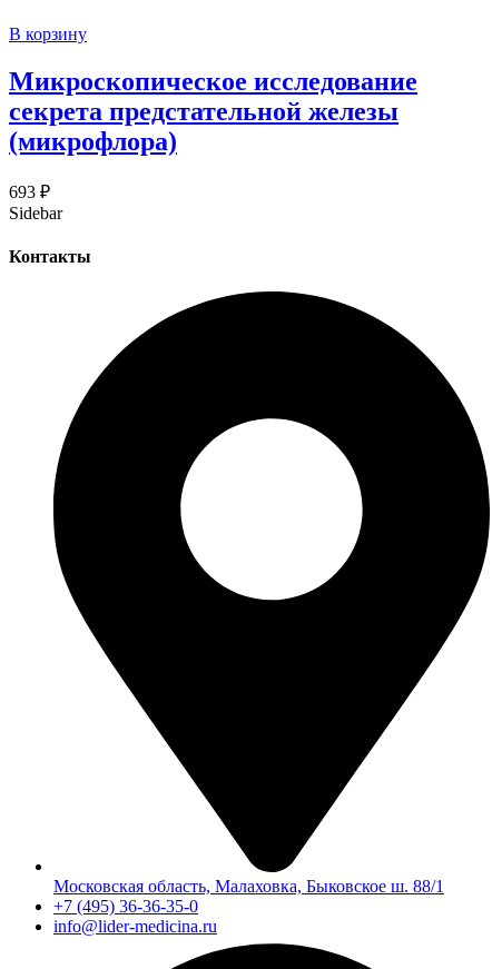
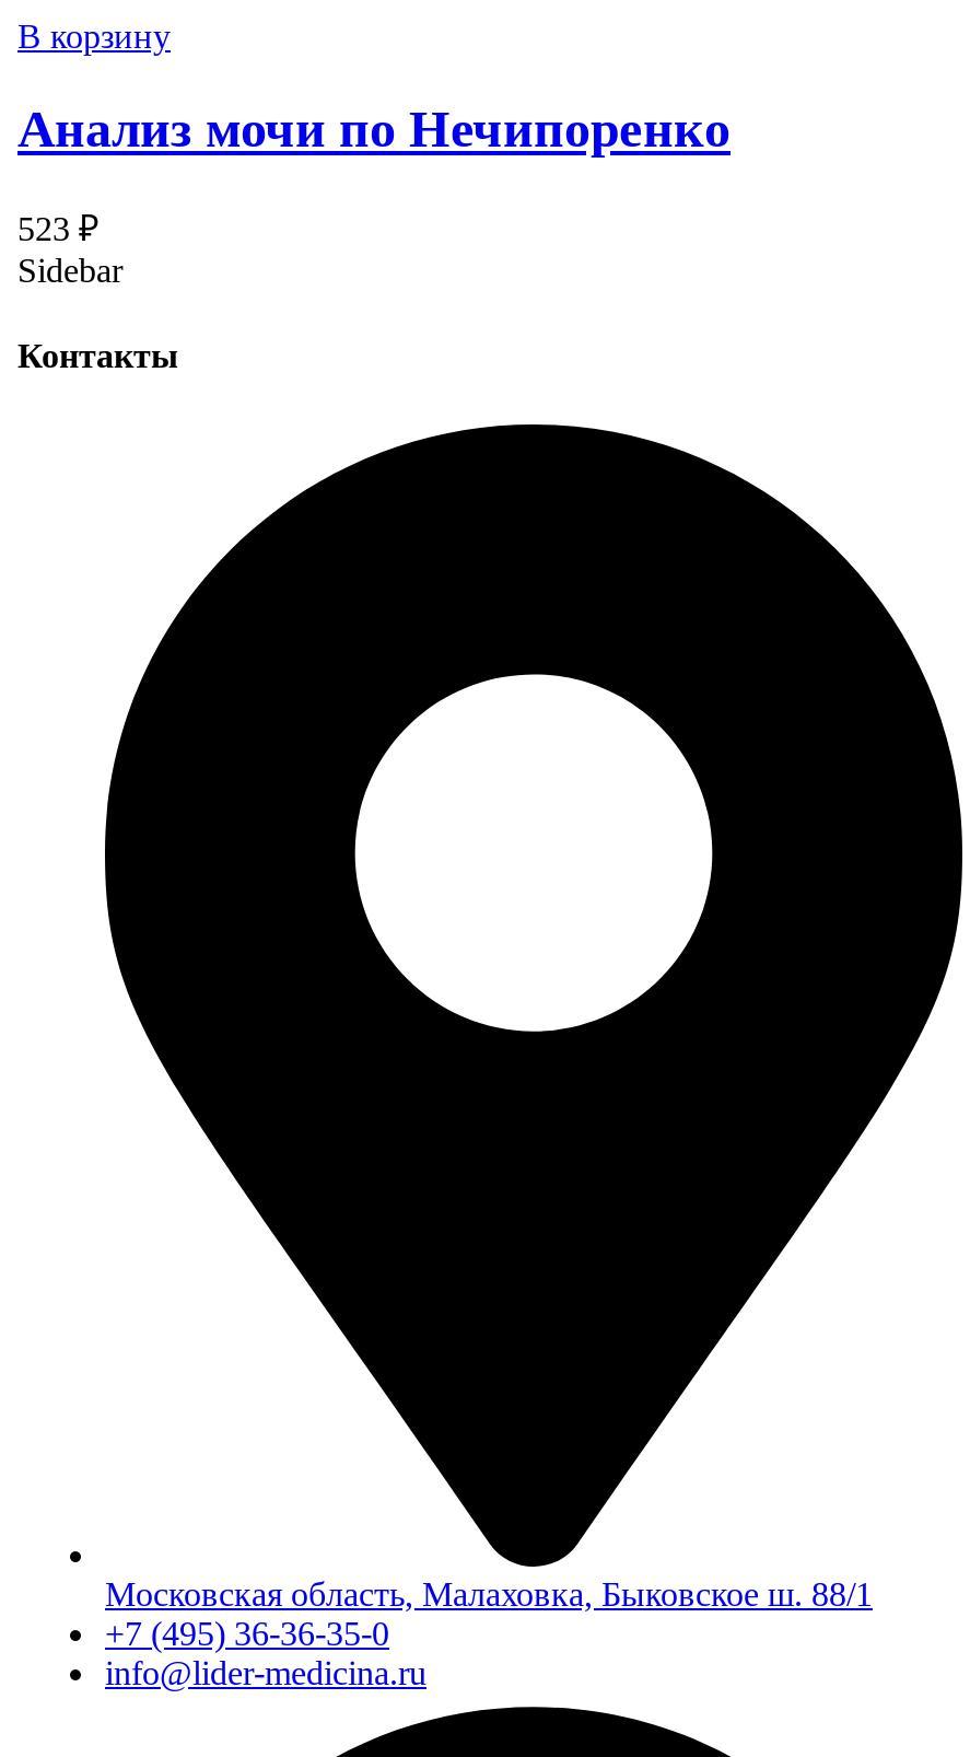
[9,67,417,156] Микроскопическое исследование | секрета предстательной железы | (микрофлора) -> [17,101,731,158] Анализ мочи по Нечипоренко
[9,183,50,202] 693 ₽ -> [17,210,98,248] 523 ₽

